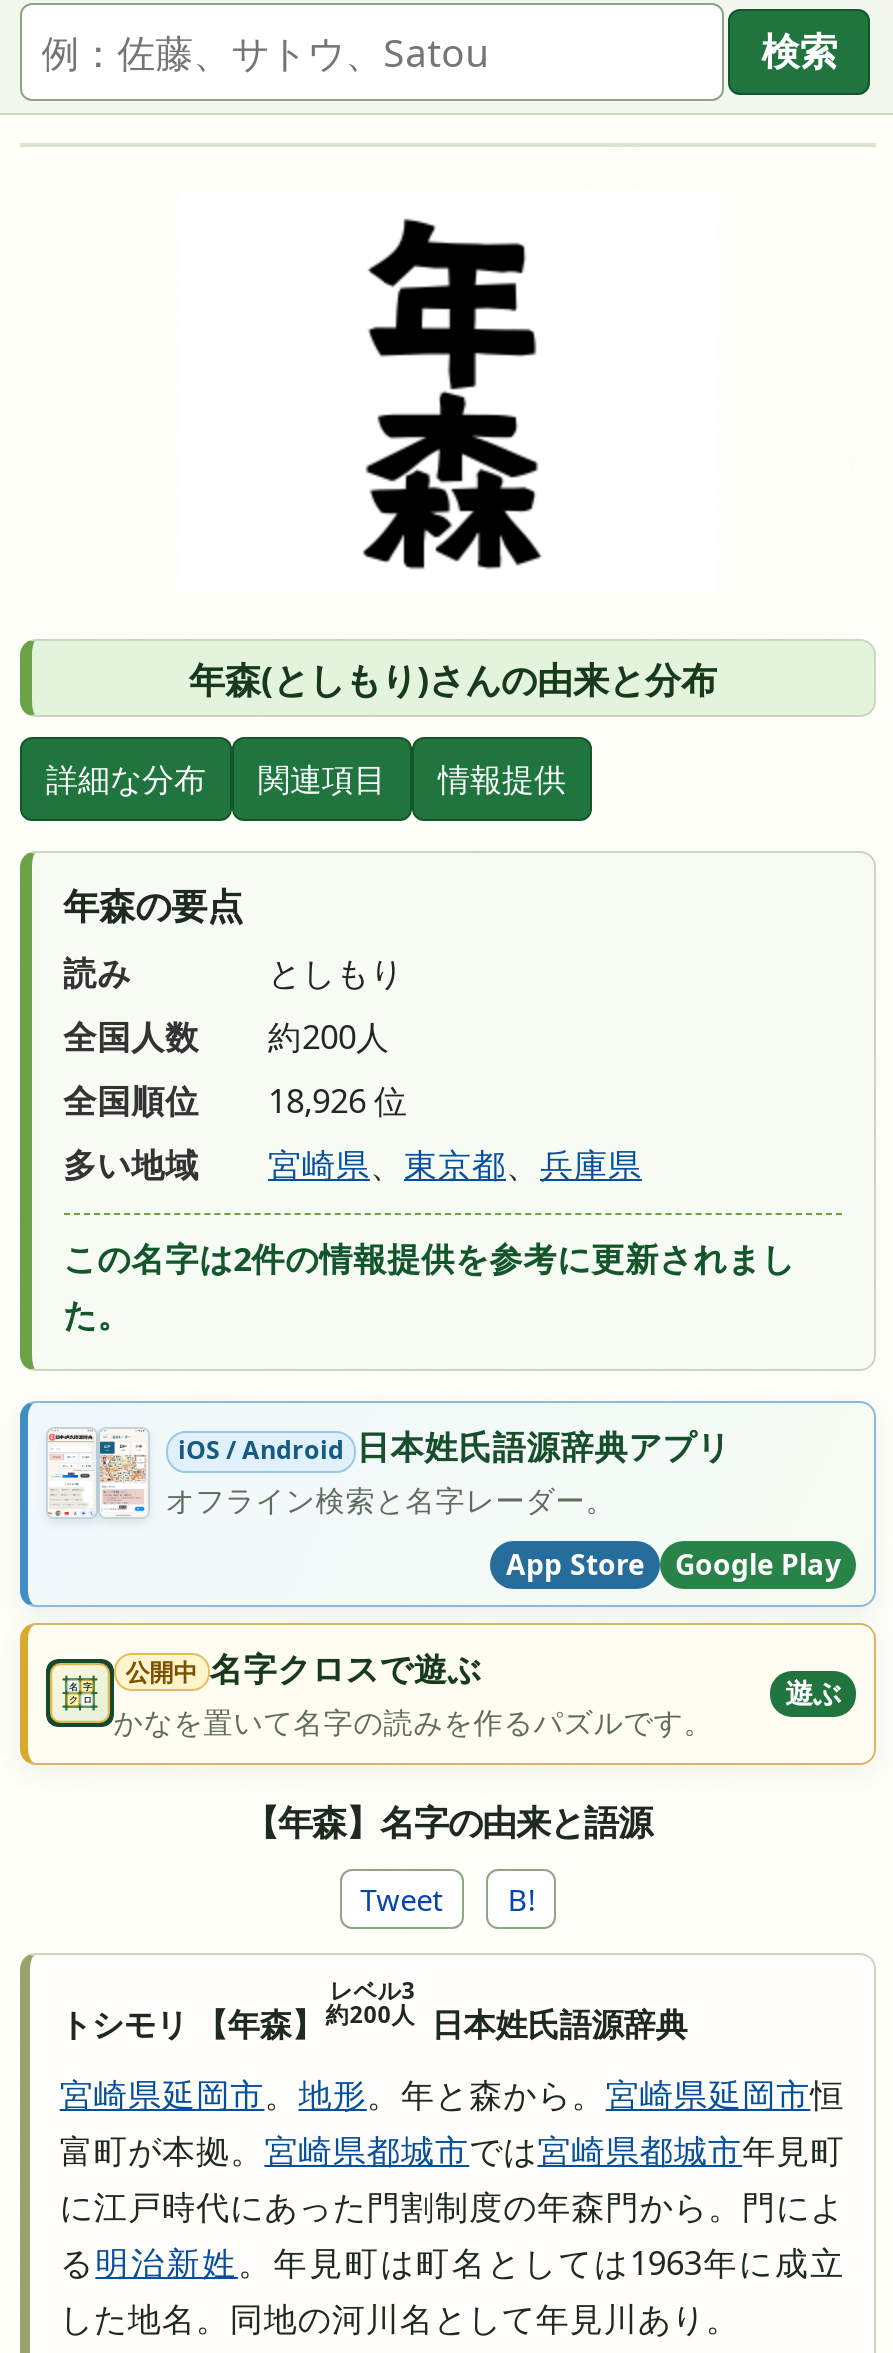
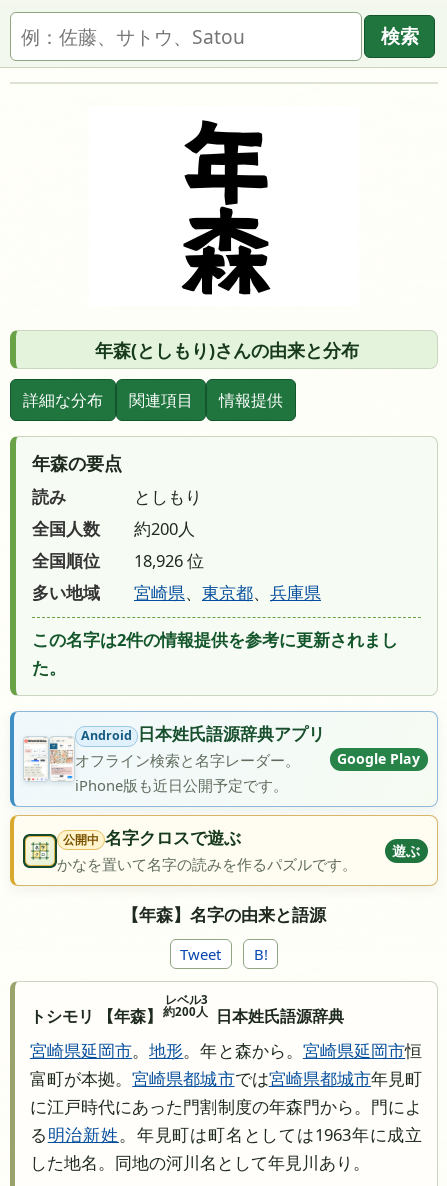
[46,1424,731,1515] [image] | iOS / Android 日本姓氏語源辞典アプリ -> [24,722,325,781] [image] | Android 日本姓氏語源辞典アプリ
[506,1545,644,1583] App Store -> [75,775,288,795] iPhone版も近日公開予定です。
moved [675,1545,841,1583] -> [337,749,420,768]: Google Play

